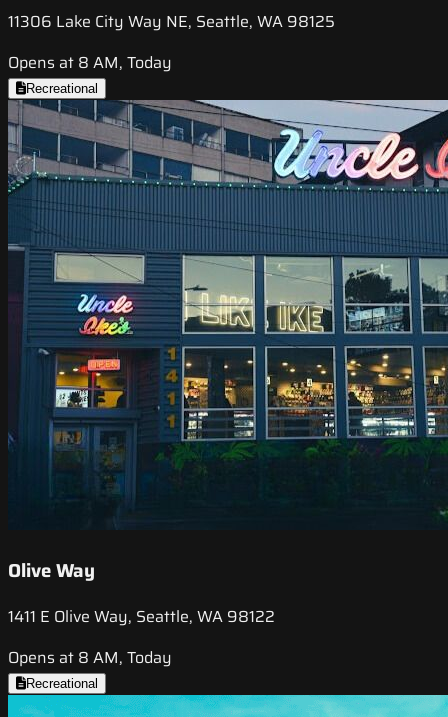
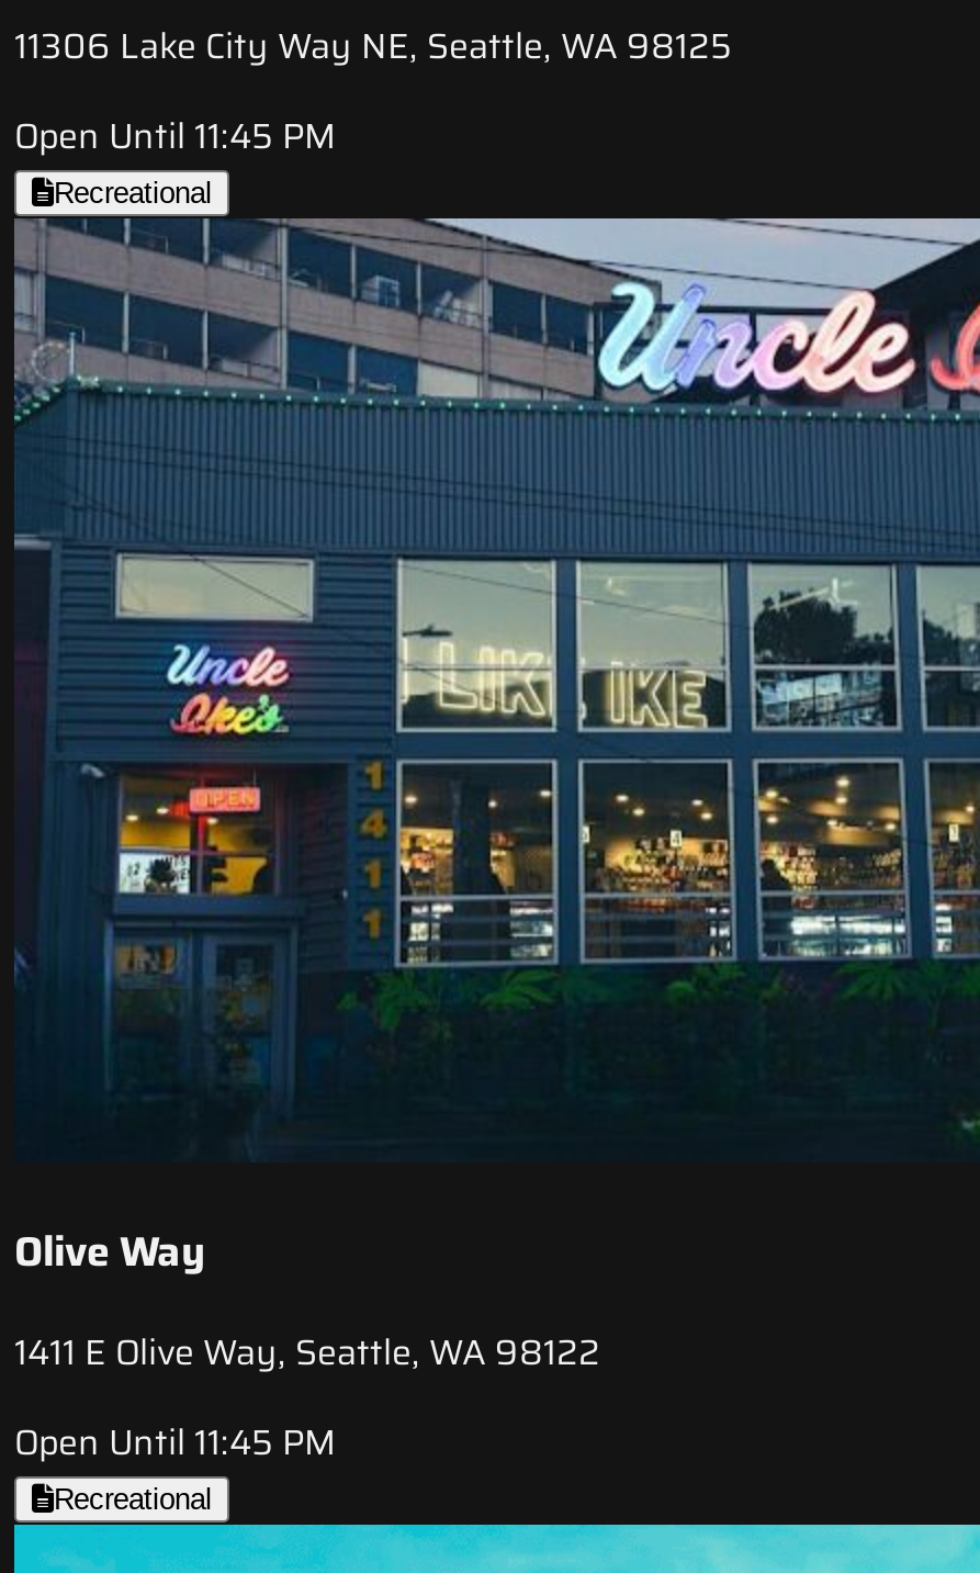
[8,50,172,75] Opens at 8 AM, Today -> [14,110,337,164] Open Until 11:45 PM
[8,645,172,670] Opens at 8 AM, Today -> [14,1414,337,1469] Open Until 11:45 PM

